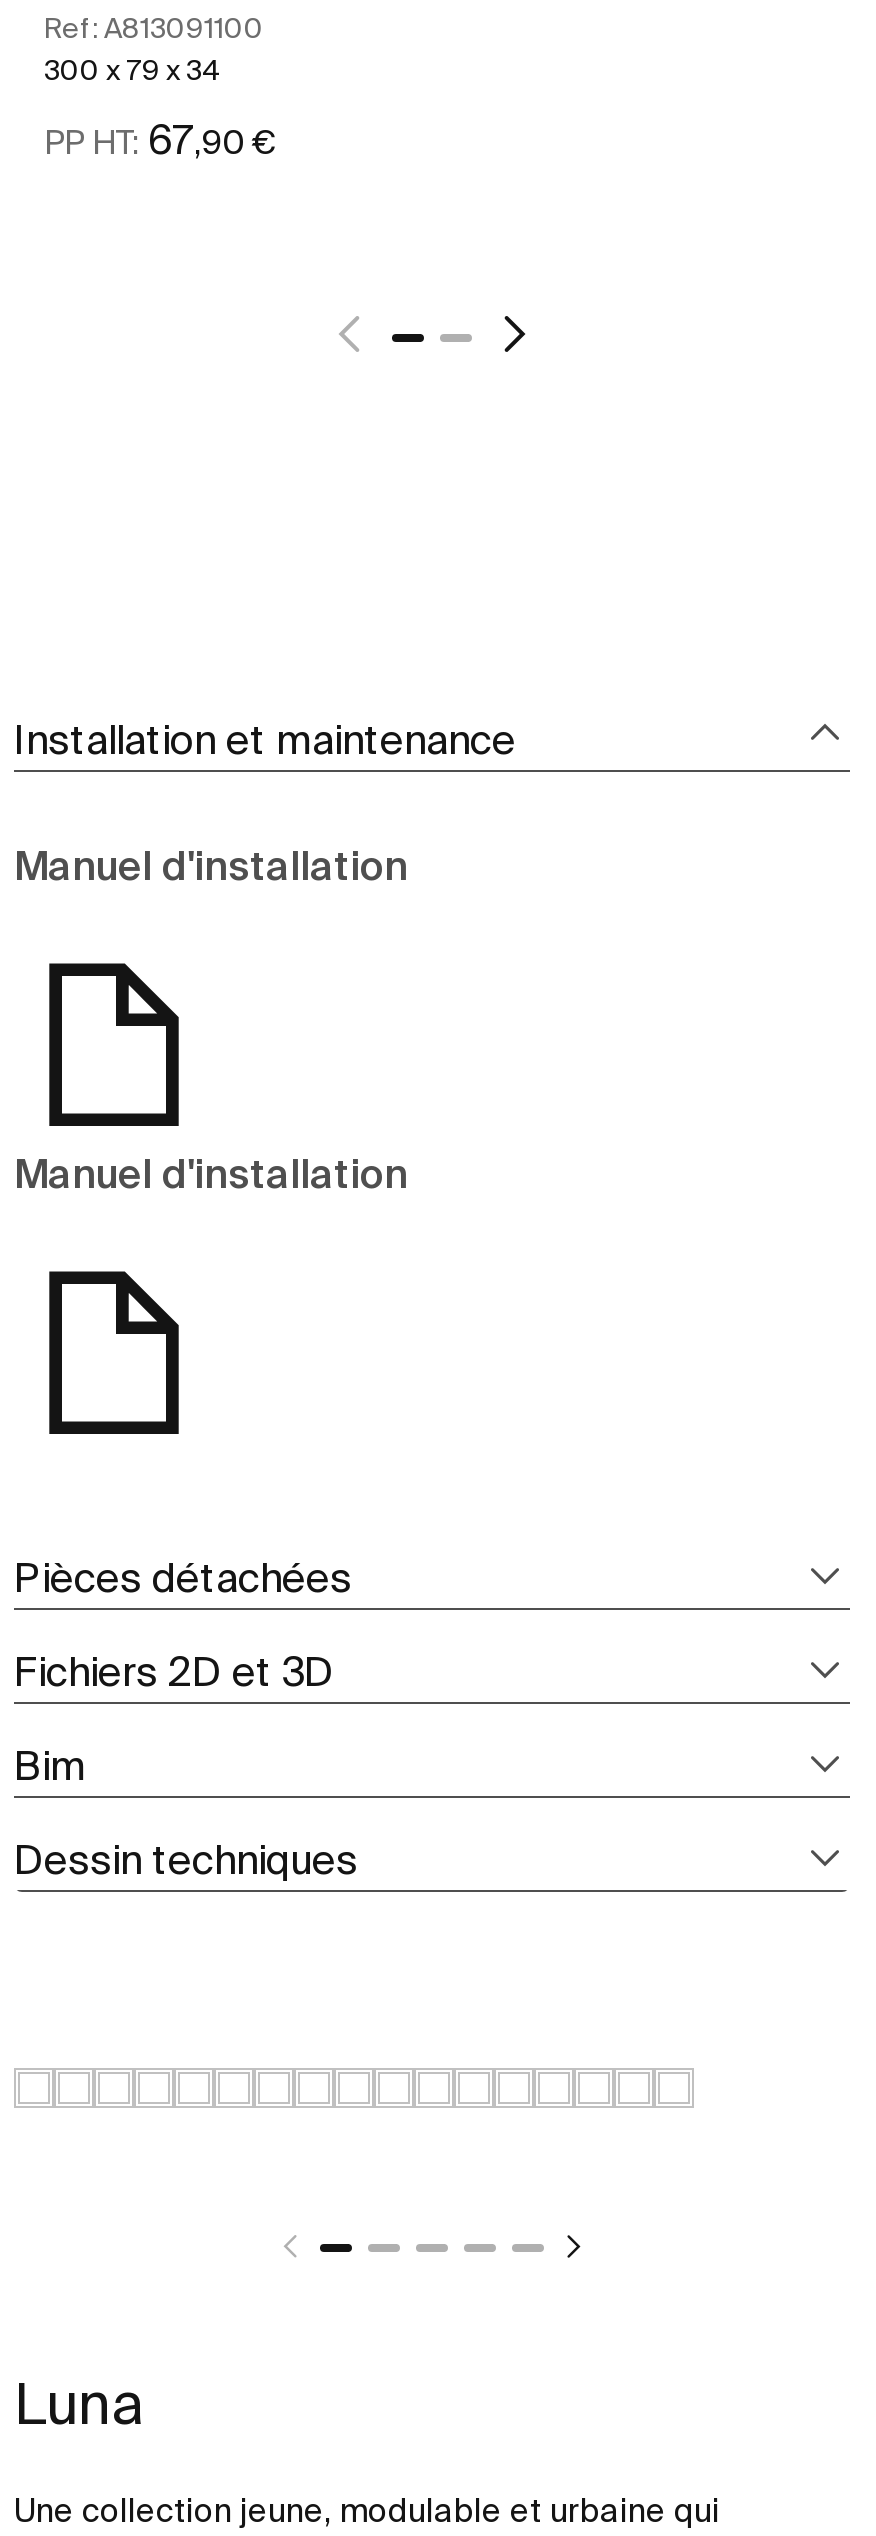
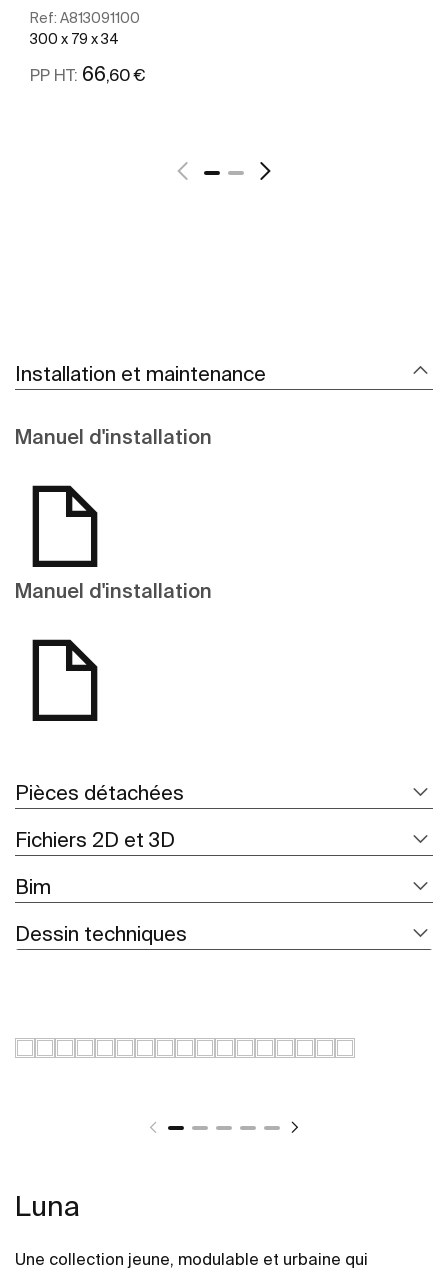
[44,116,274,162] PP HT: 67,90 € -> [30,62,145,85] PP HT: 66,60 €

